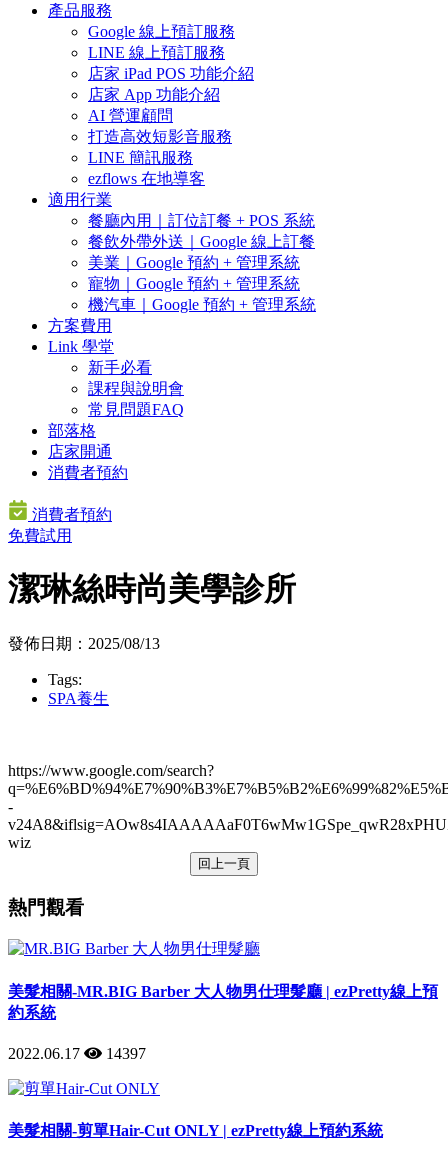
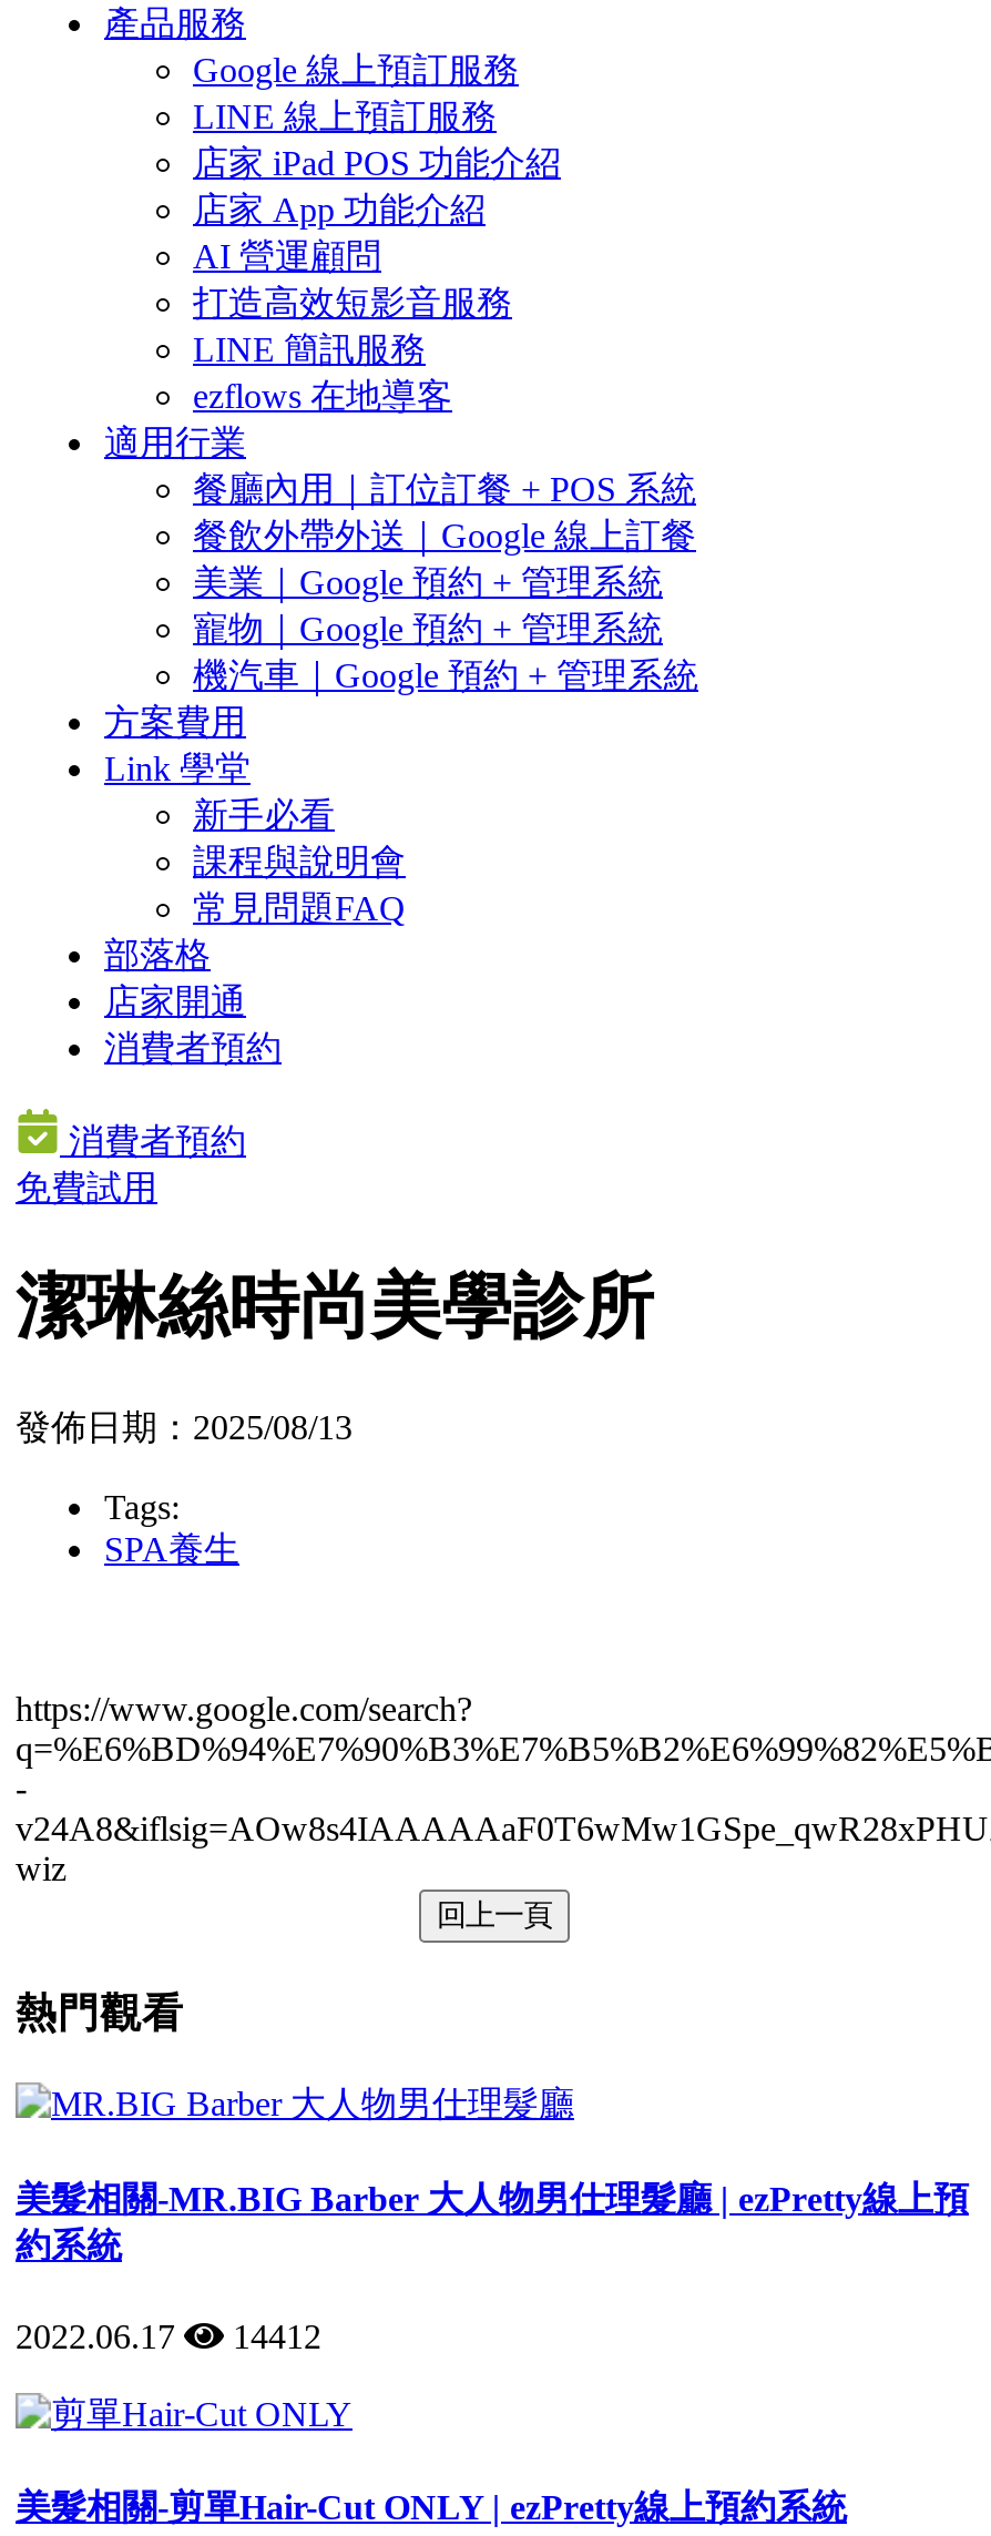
[8,1045,146,1062] 2022.06.17 14397 -> [16,2317,321,2355] 2022.06.17 14412

